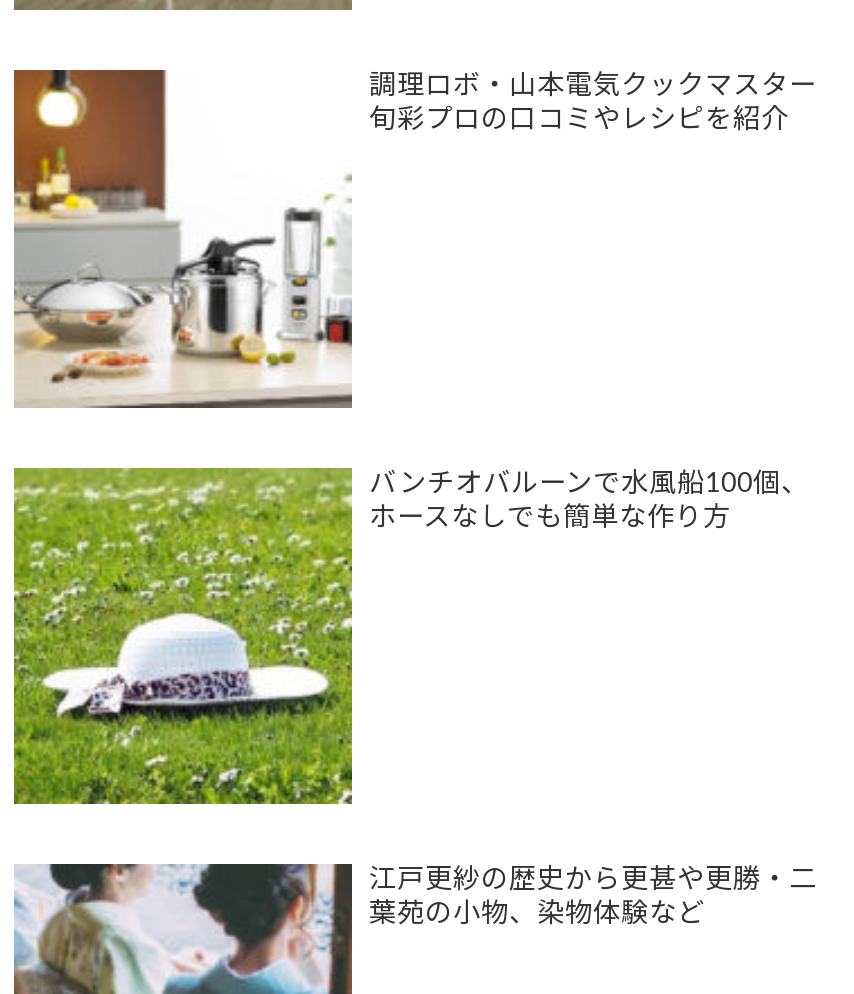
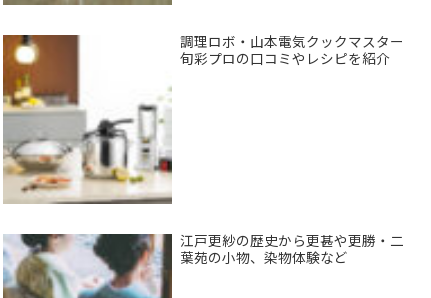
[12,466,809,806] [image] | バンチオバルーンで水風船100個、 | ホースなしでも簡単な作り方 -> none

